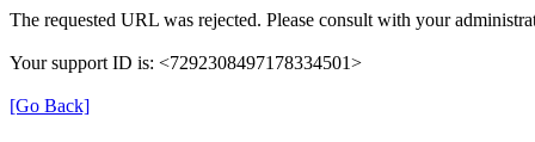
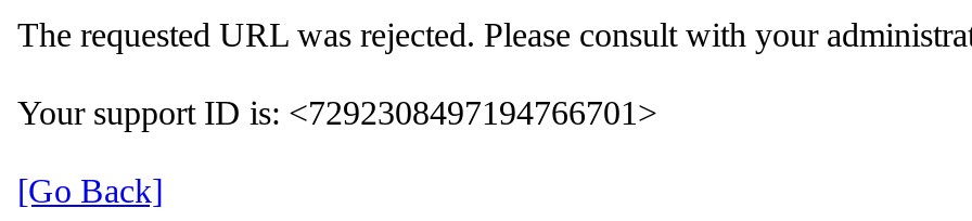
[10,53,362,73] Your support ID is: <7292308497178334501> -> [17,94,657,131] Your support ID is: <7292308497194766701>

